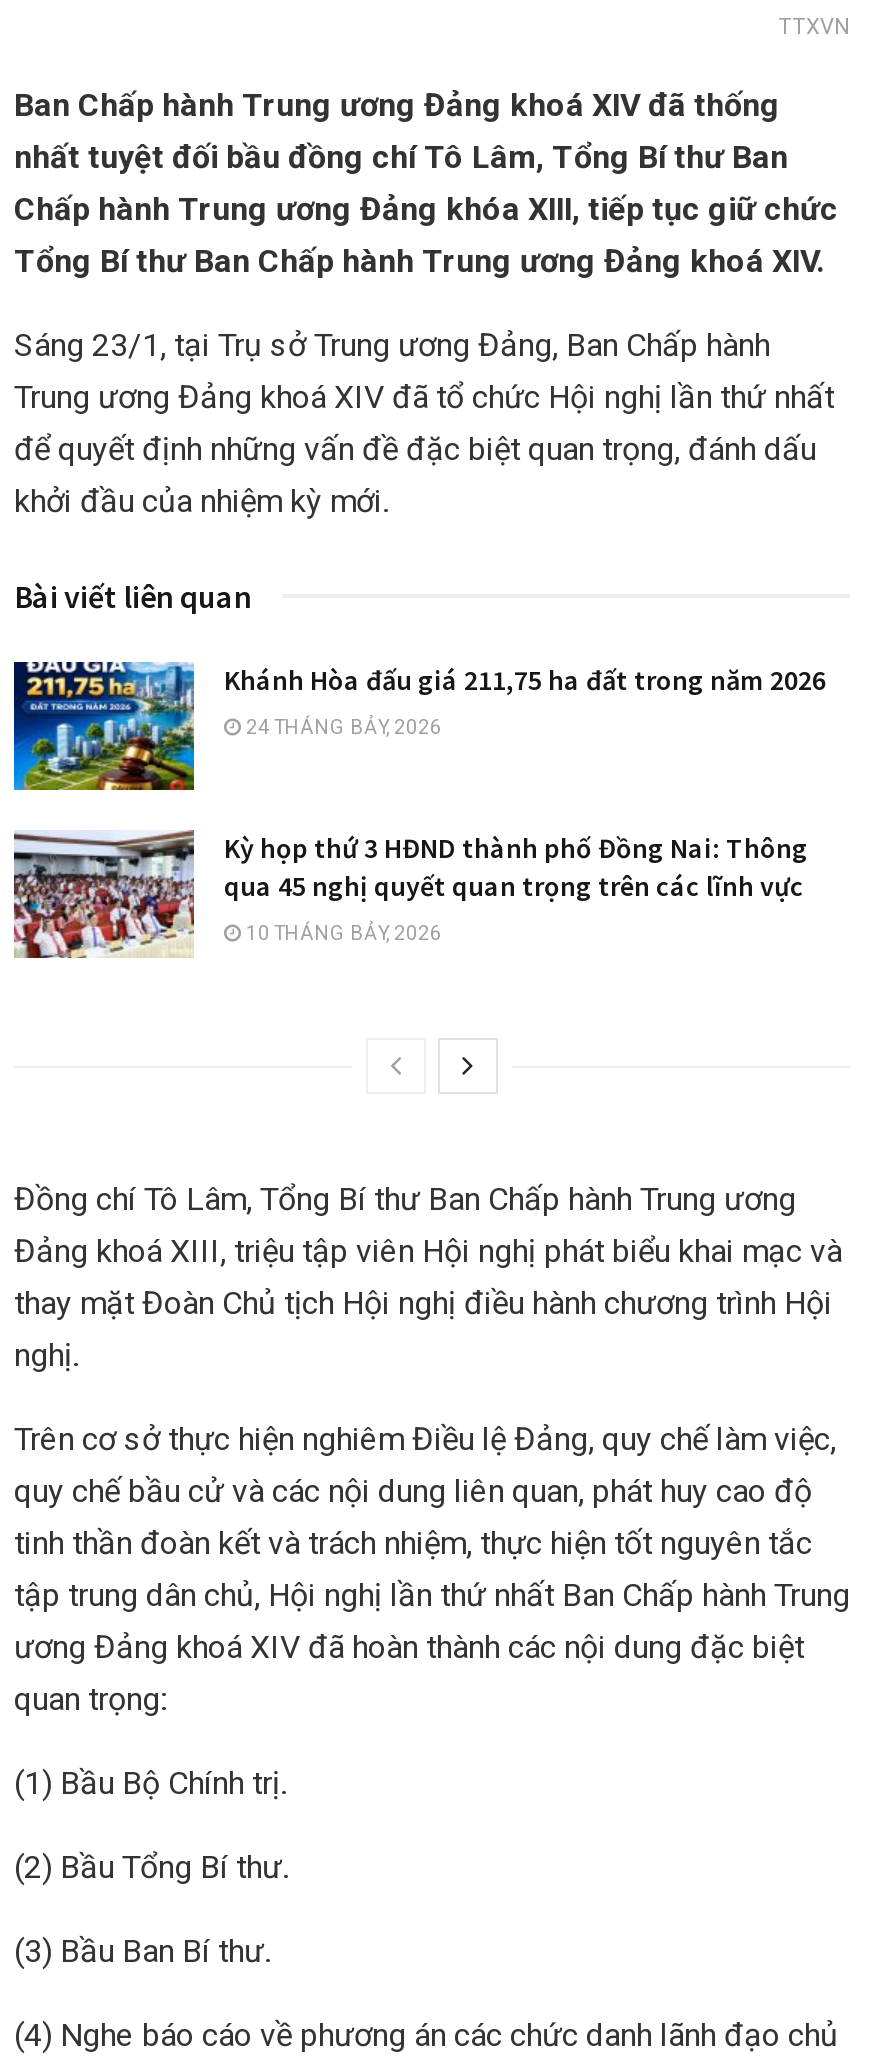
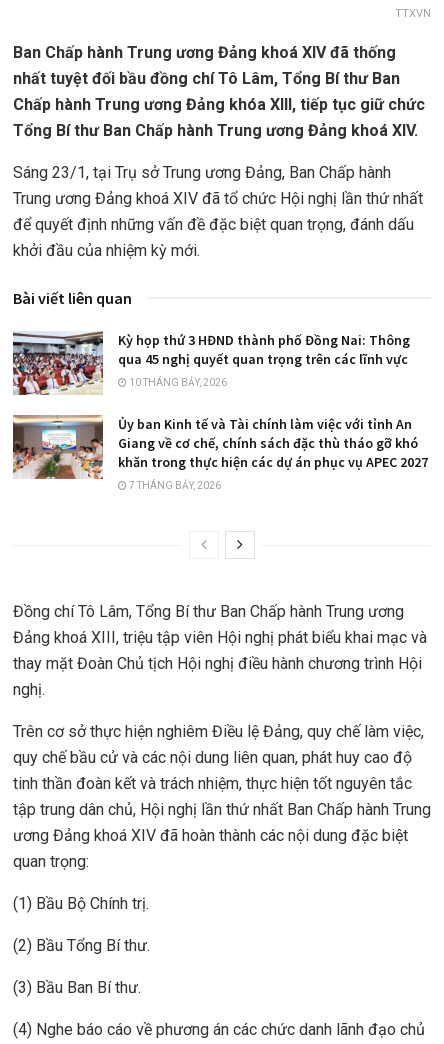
[12,660,826,792] [image] | Khánh Hòa đấu giá 211,75 ha đất trong năm 2026 | 24 THÁNG BẢY, 2026 -> none
moved [10,828,808,962] -> [11,330,410,397]: [image] | Kỳ họp thứ 3 HĐND thành phố Đồng Nai: Thông | qua 45 nghị quyết quan trọng trên các lĩnh vực | 10 THÁNG BẢY, 2026
none -> [12,414,428,491] [image] | Ủy ban Kinh tế và Tài chính làm việc với tỉnh An | Giang về cơ chế, chính sách đặc thù tháo gỡ khó | khăn trong thực hiện các dự án phục vụ APEC 2027 | 7 THÁNG BẢY, 2026

